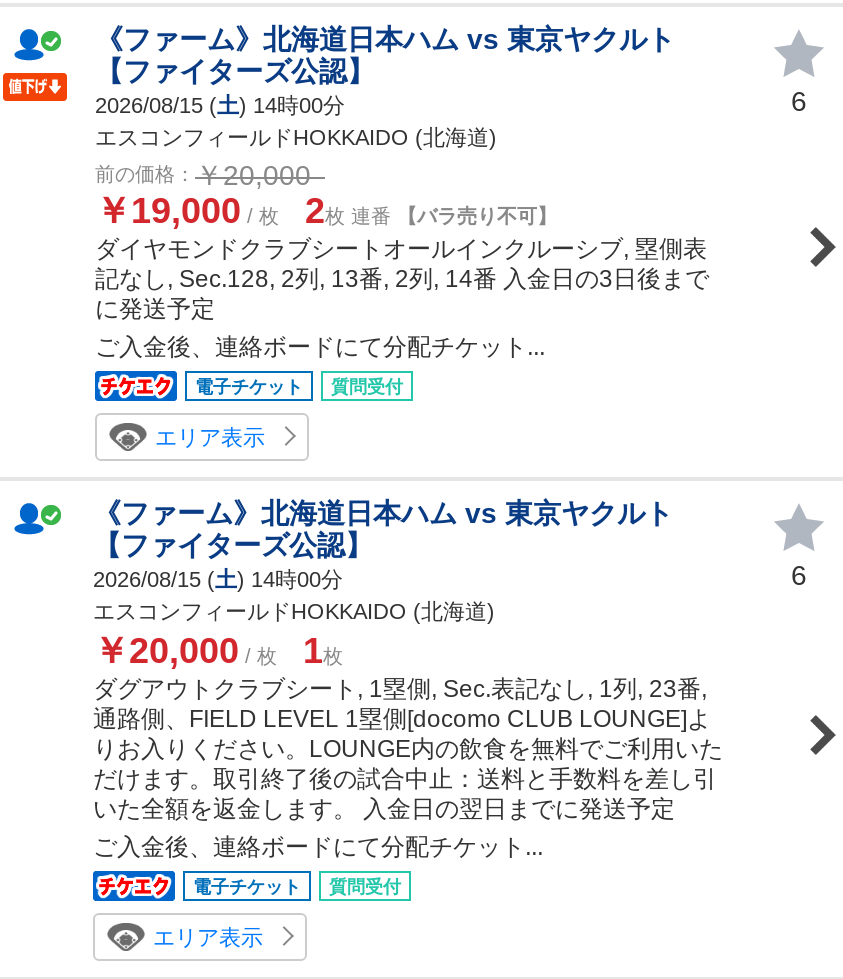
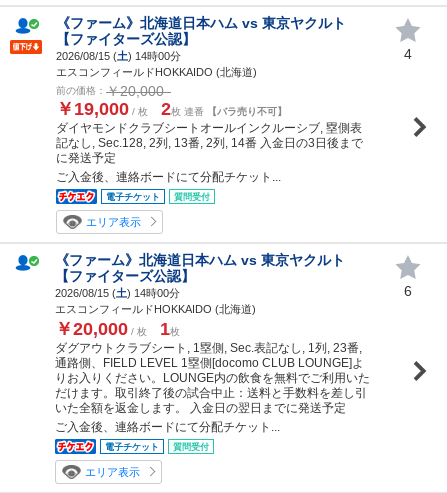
[791,85,807,117] 6 -> [404,46,412,62] 4

